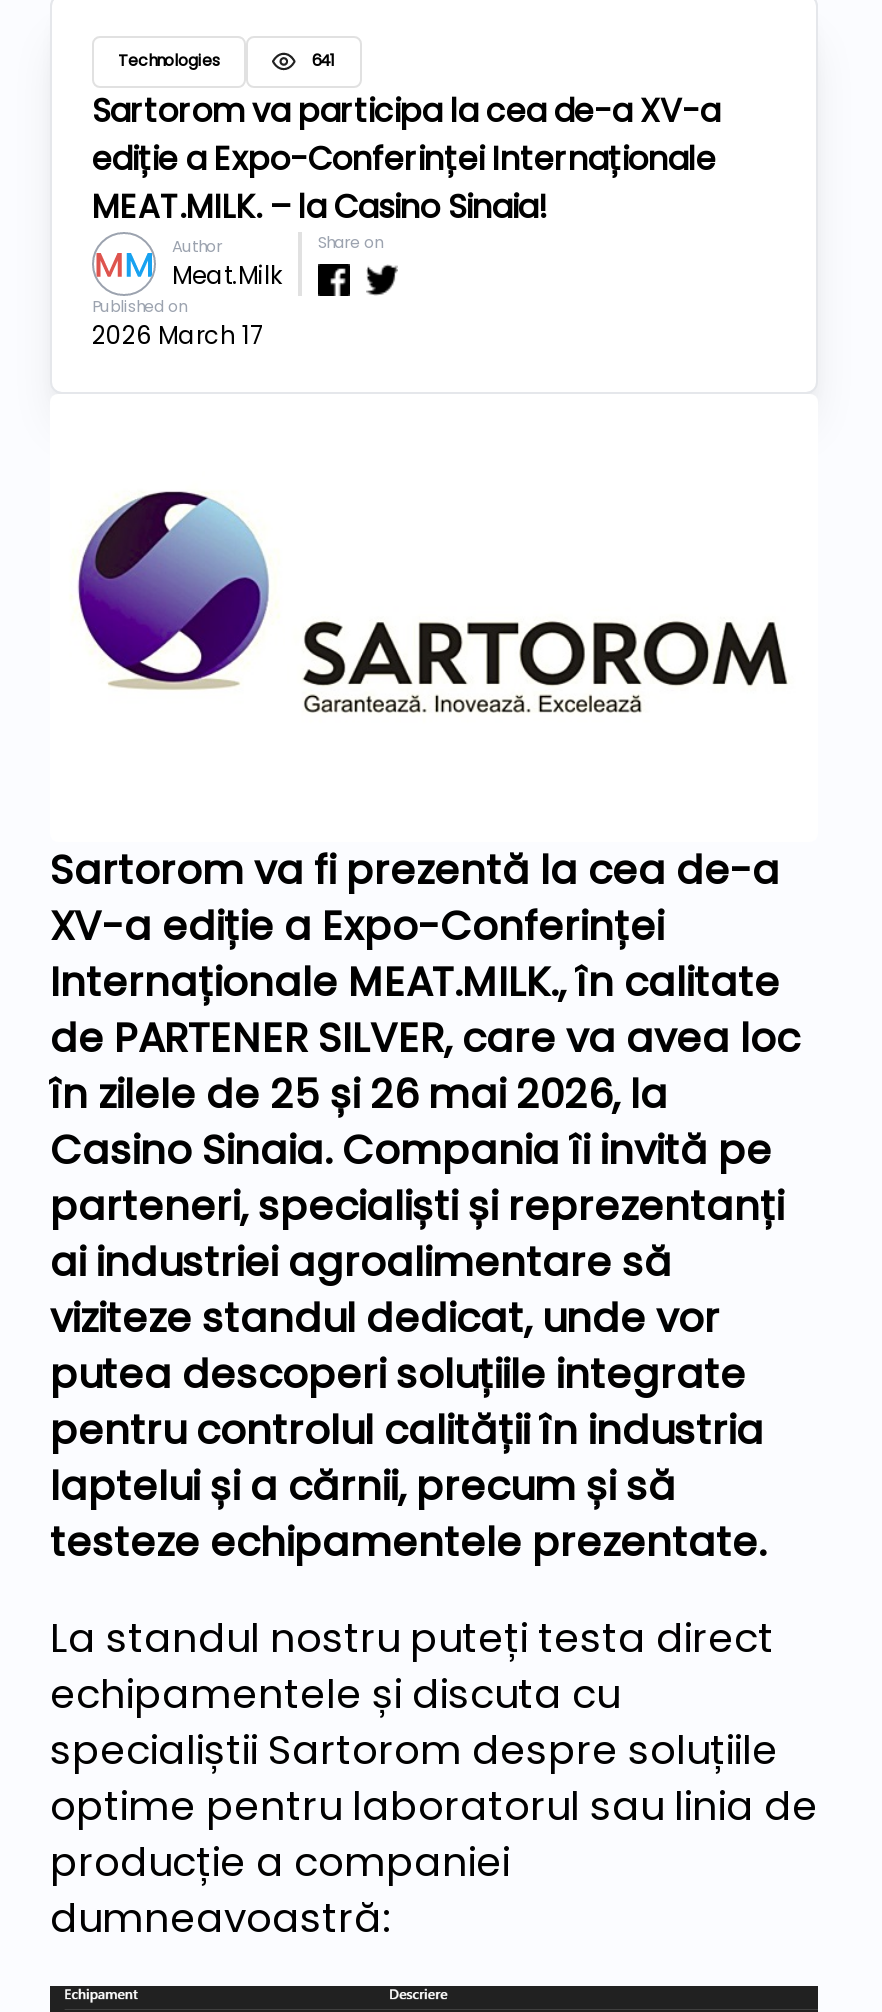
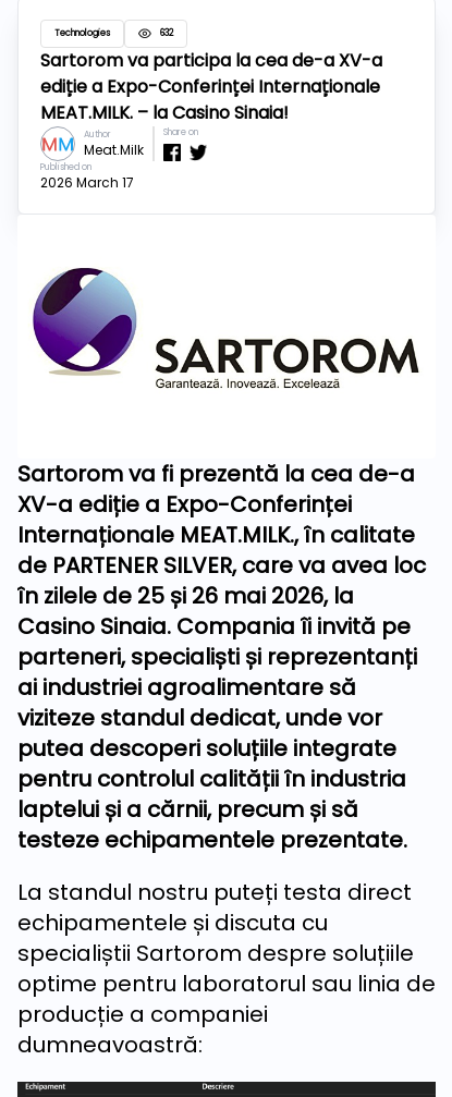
[312,50,336,72] 641 -> [160,27,173,39] 632

